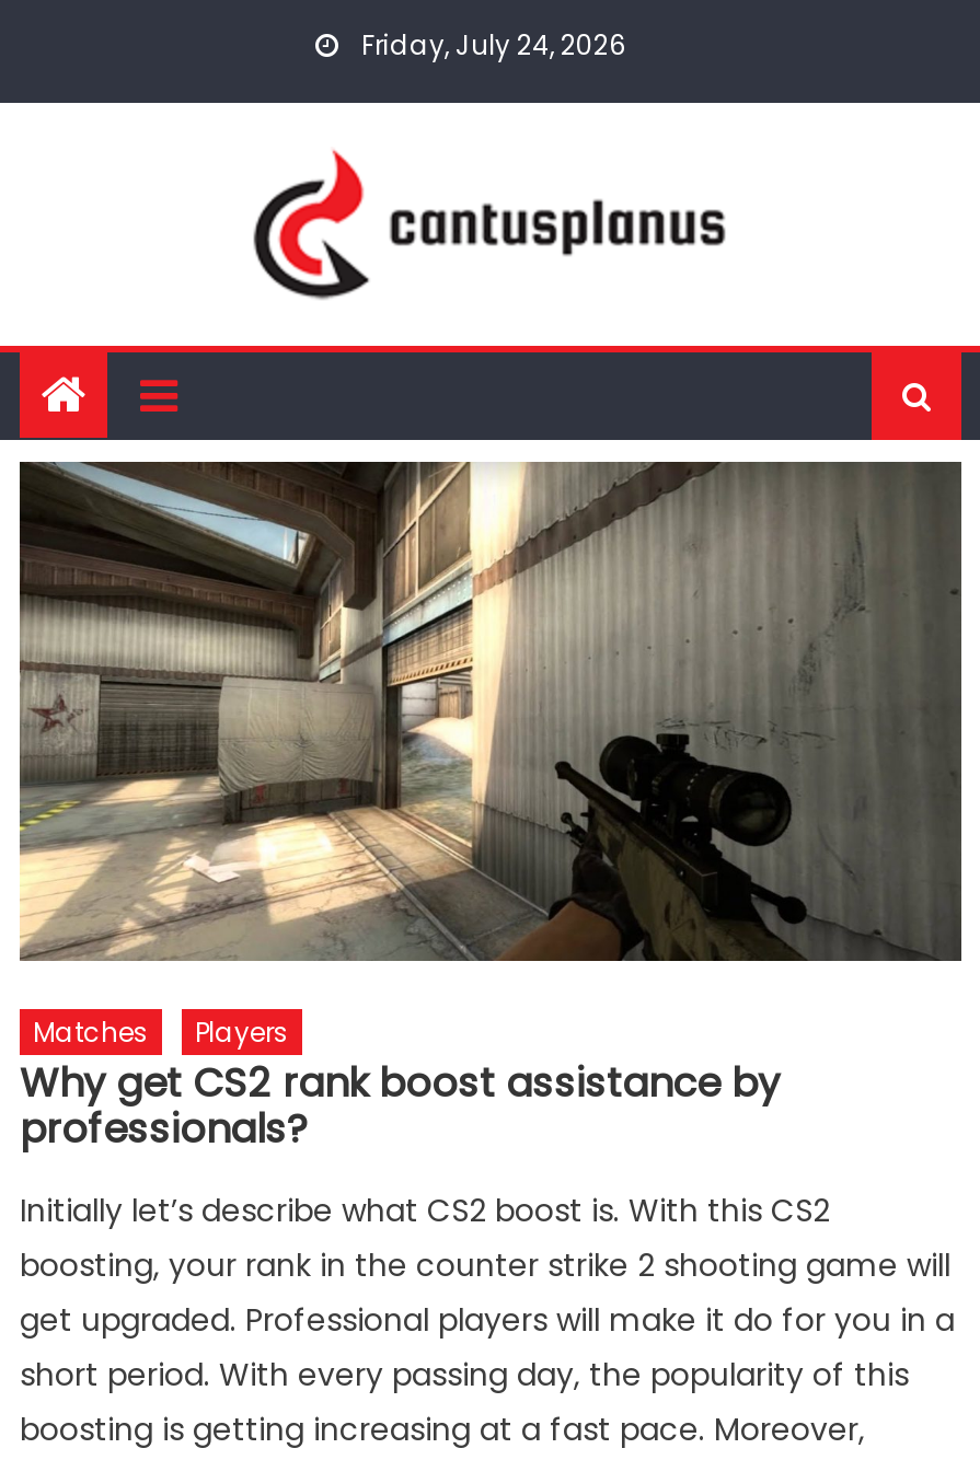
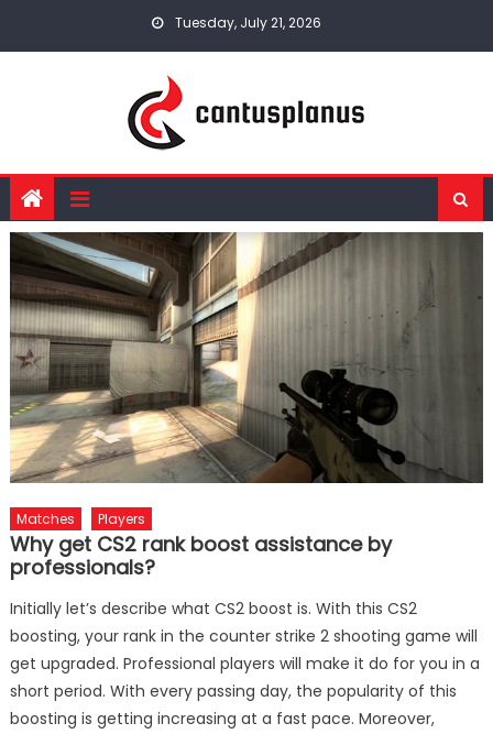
[355,26,626,63] Friday, July 24, 2026 -> [172,13,321,32] Tuesday, July 21, 2026

